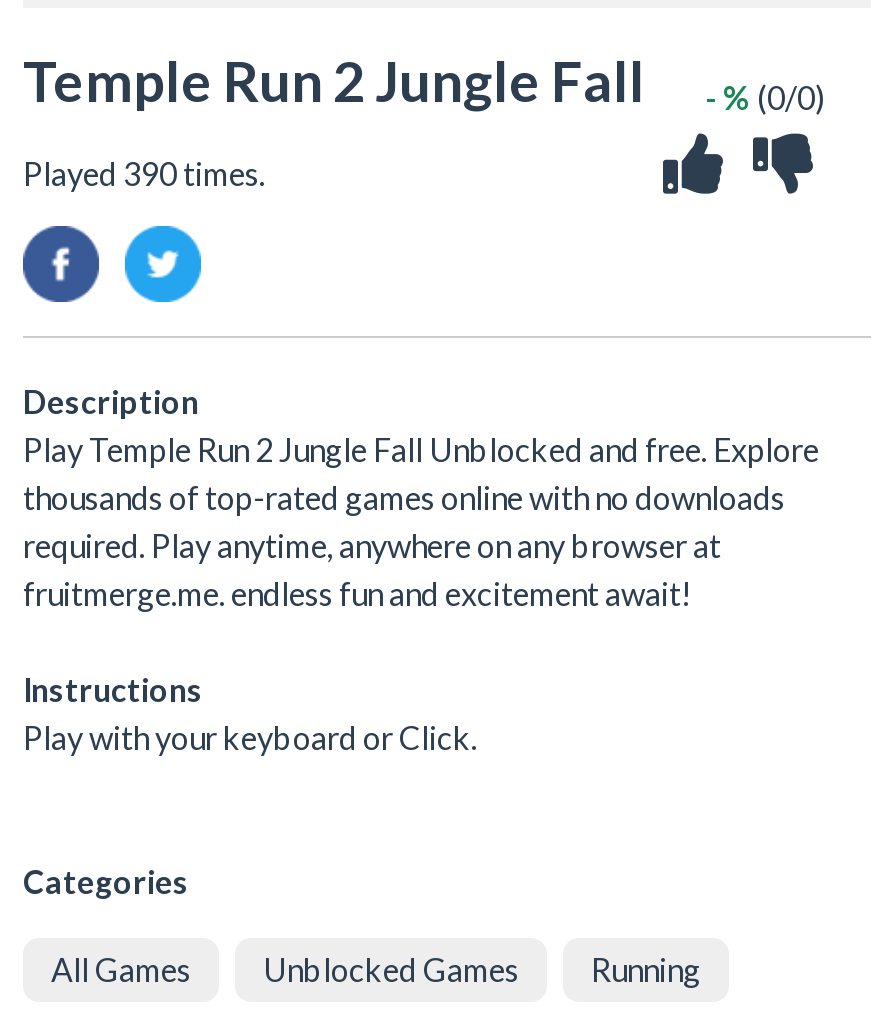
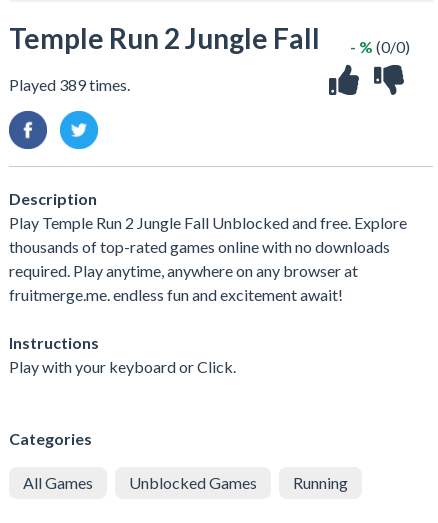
[23,154,265,192] Played 390 times. -> [9,75,130,94] Played 389 times.

